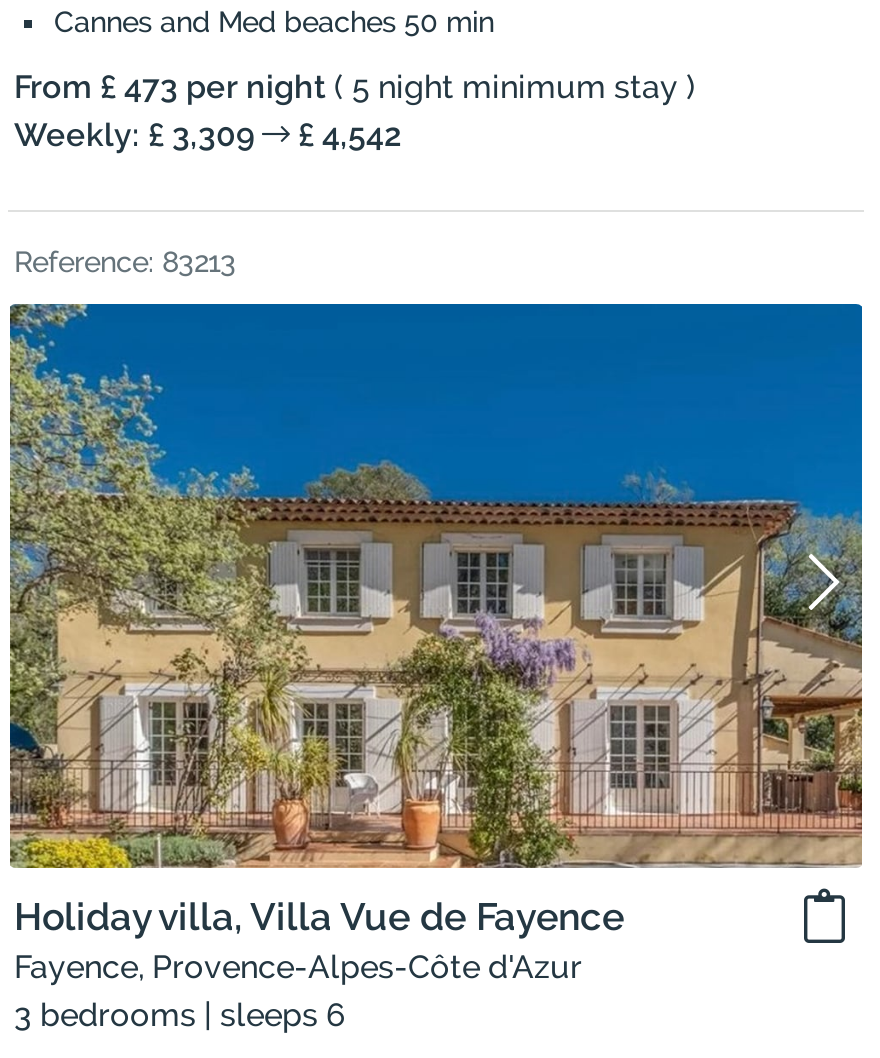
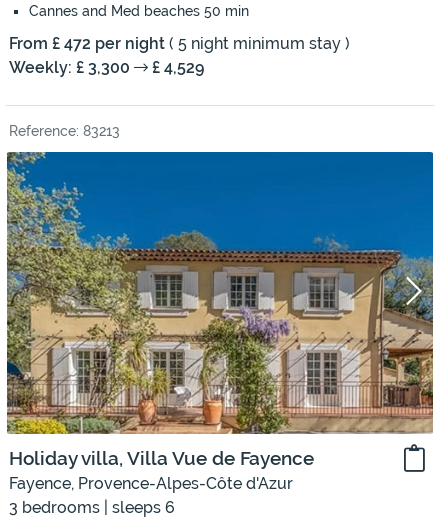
[14,68,696,106] From £ 473 per night ( 5 night minimum stay ) -> [9,34,350,53] From £ 472 per night ( 5 night minimum stay )
[14,116,262,154] Weekly: £ 3,309 -> [9,58,134,77] Weekly: £ 3,300
[290,116,402,154] £ 4,542 -> [148,58,204,77] £ 4,529

